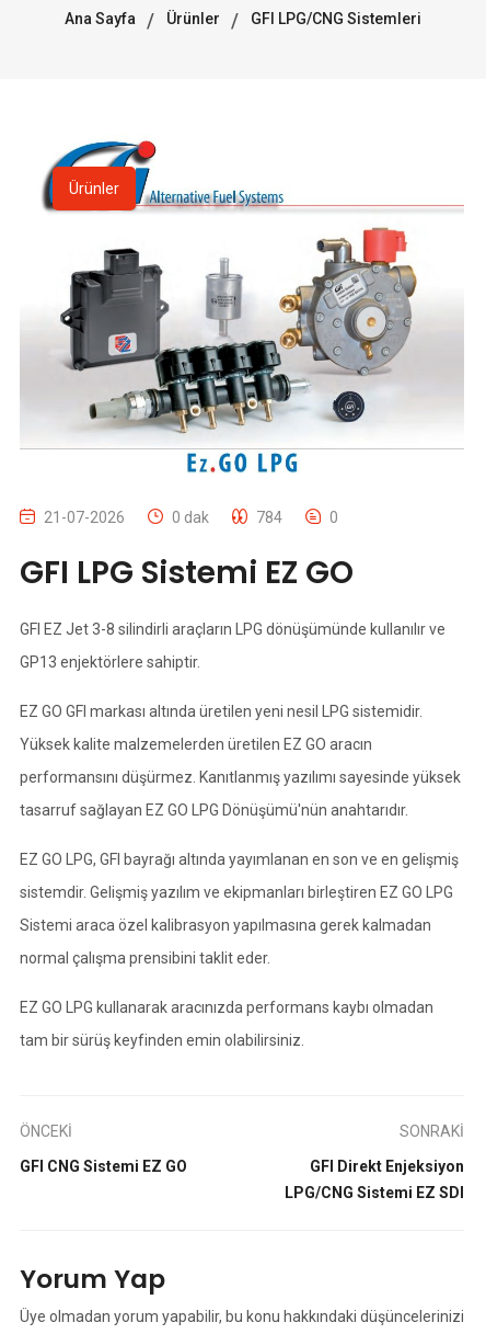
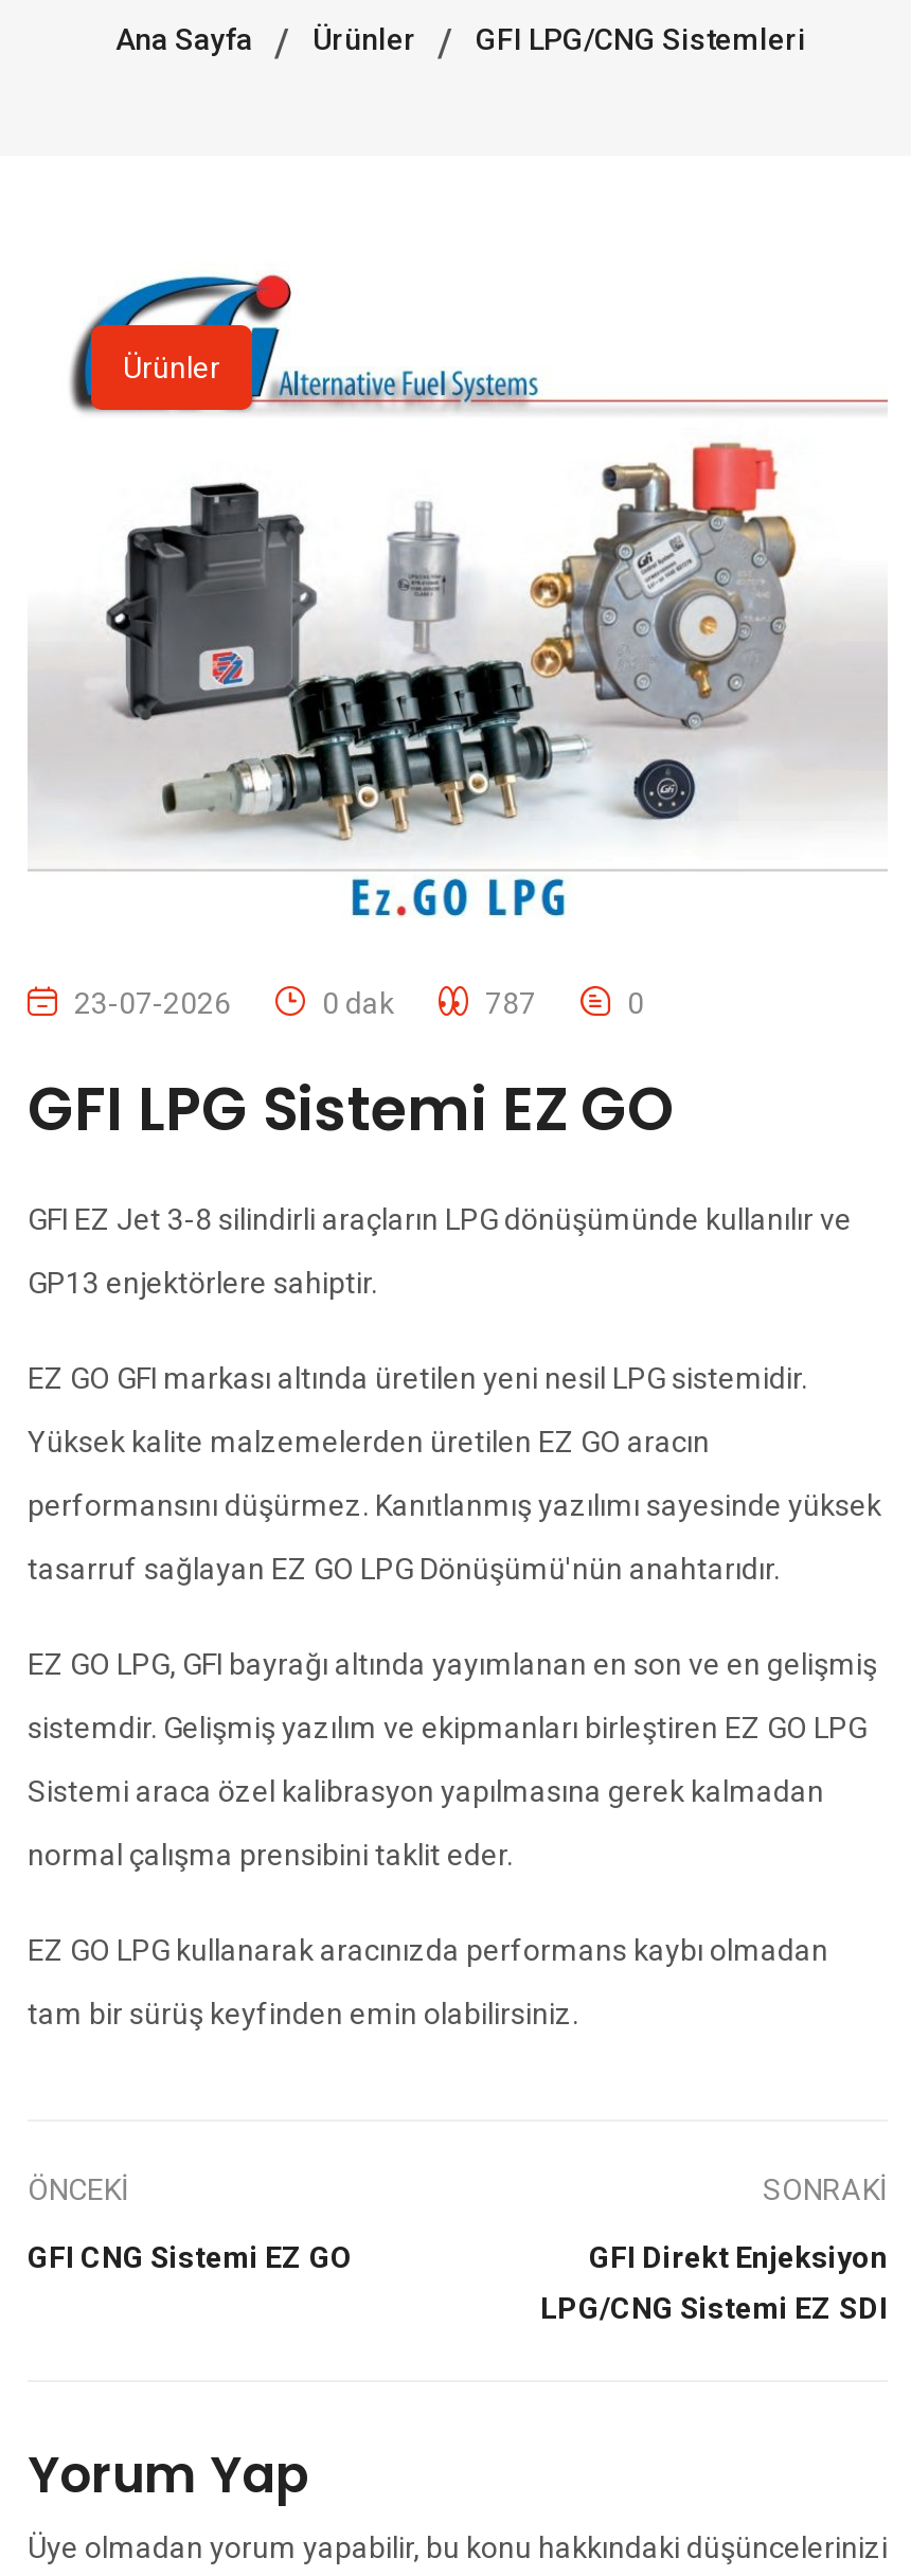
[44,509,125,526] 21-07-2026 -> [74,986,231,1020] 23-07-2026
[256,509,282,526] 784 -> [485,986,536,1020] 787

